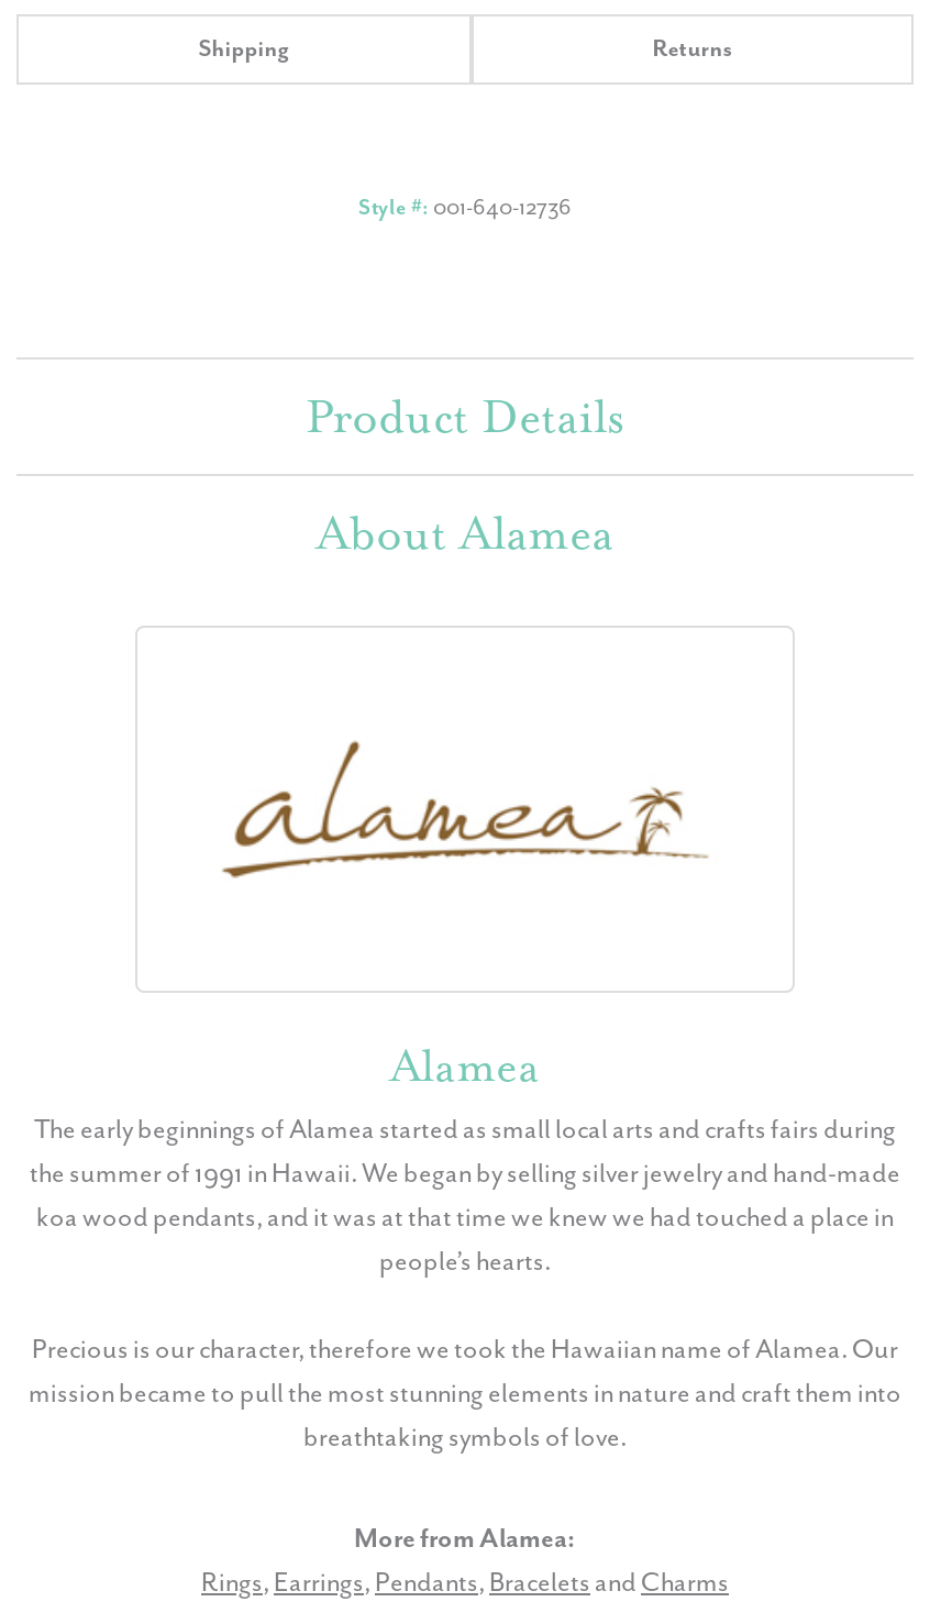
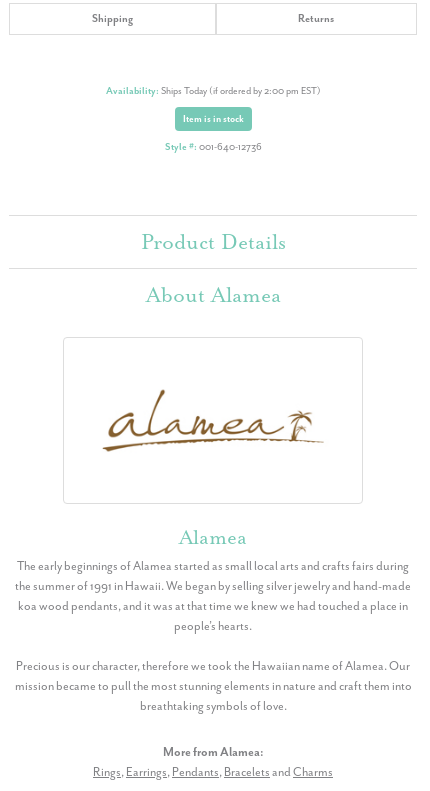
none -> [105,85,320,125] Availability: Ships Today (if ordered by 2:00 pm EST) | Item is in stock

